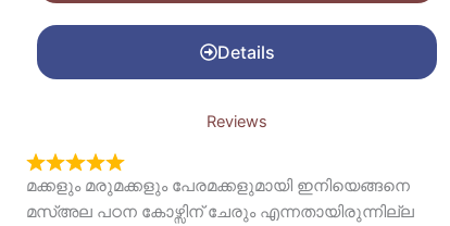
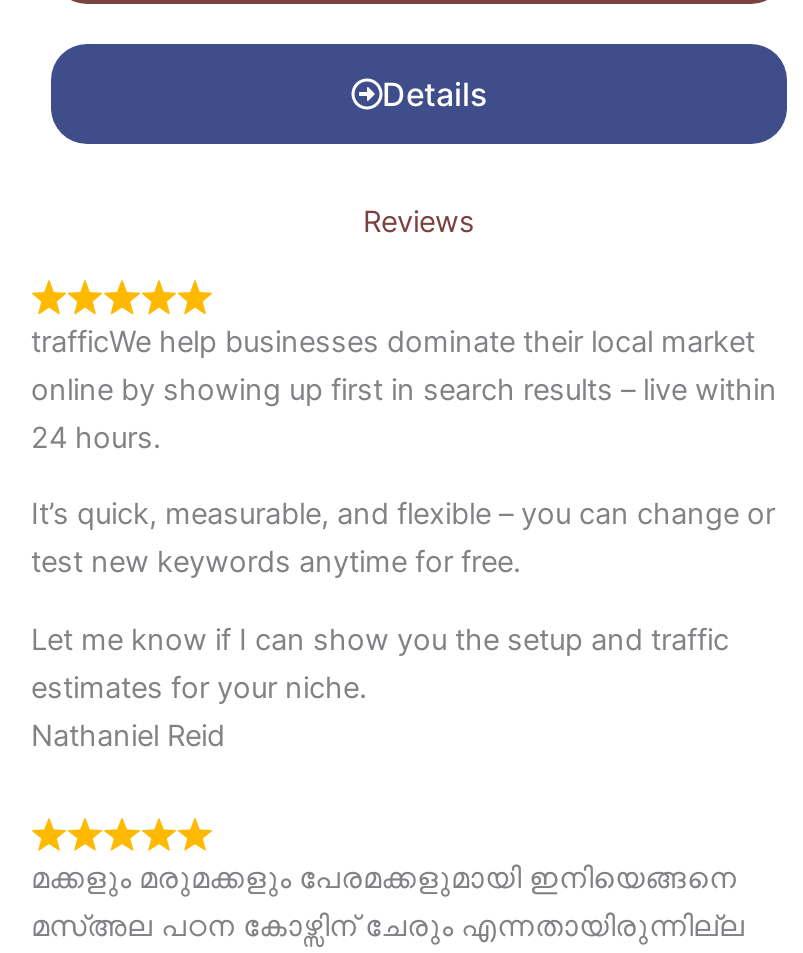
none -> [31,324,777,754] trafficWe help businesses dominate their local market | online by showing up first in search results – live within | 24 hours. | It’s quick, measurable, and flexible – you can change or | test new keywords anytime for free. | Let me know if I can show you the setup and traffic | estimates for your niche. | Nathaniel Reid

